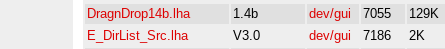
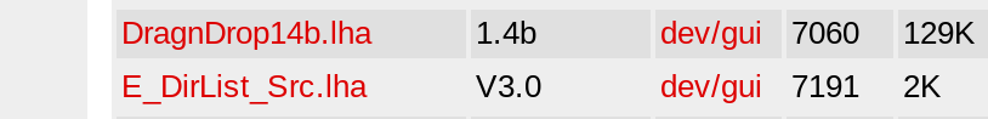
[309,6,439,21] dev/gui 7055 129K -> [660,15,976,51] dev/gui 7060 129K
[309,28,425,43] dev/gui 7186 2K -> [660,68,942,104] dev/gui 7191 2K

